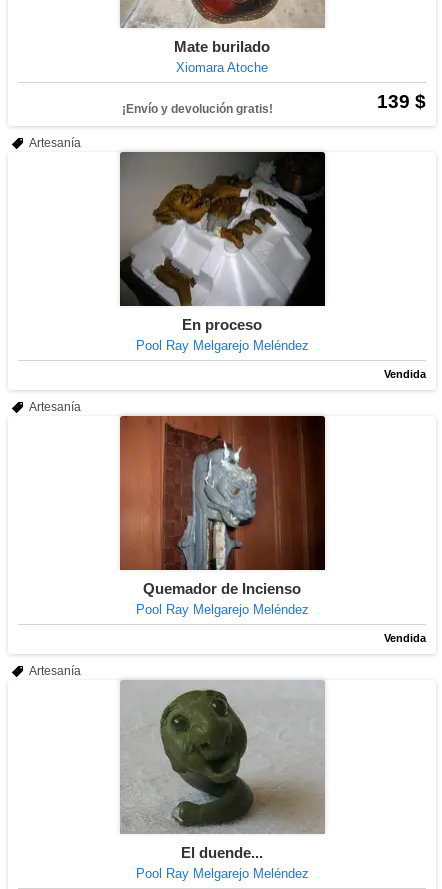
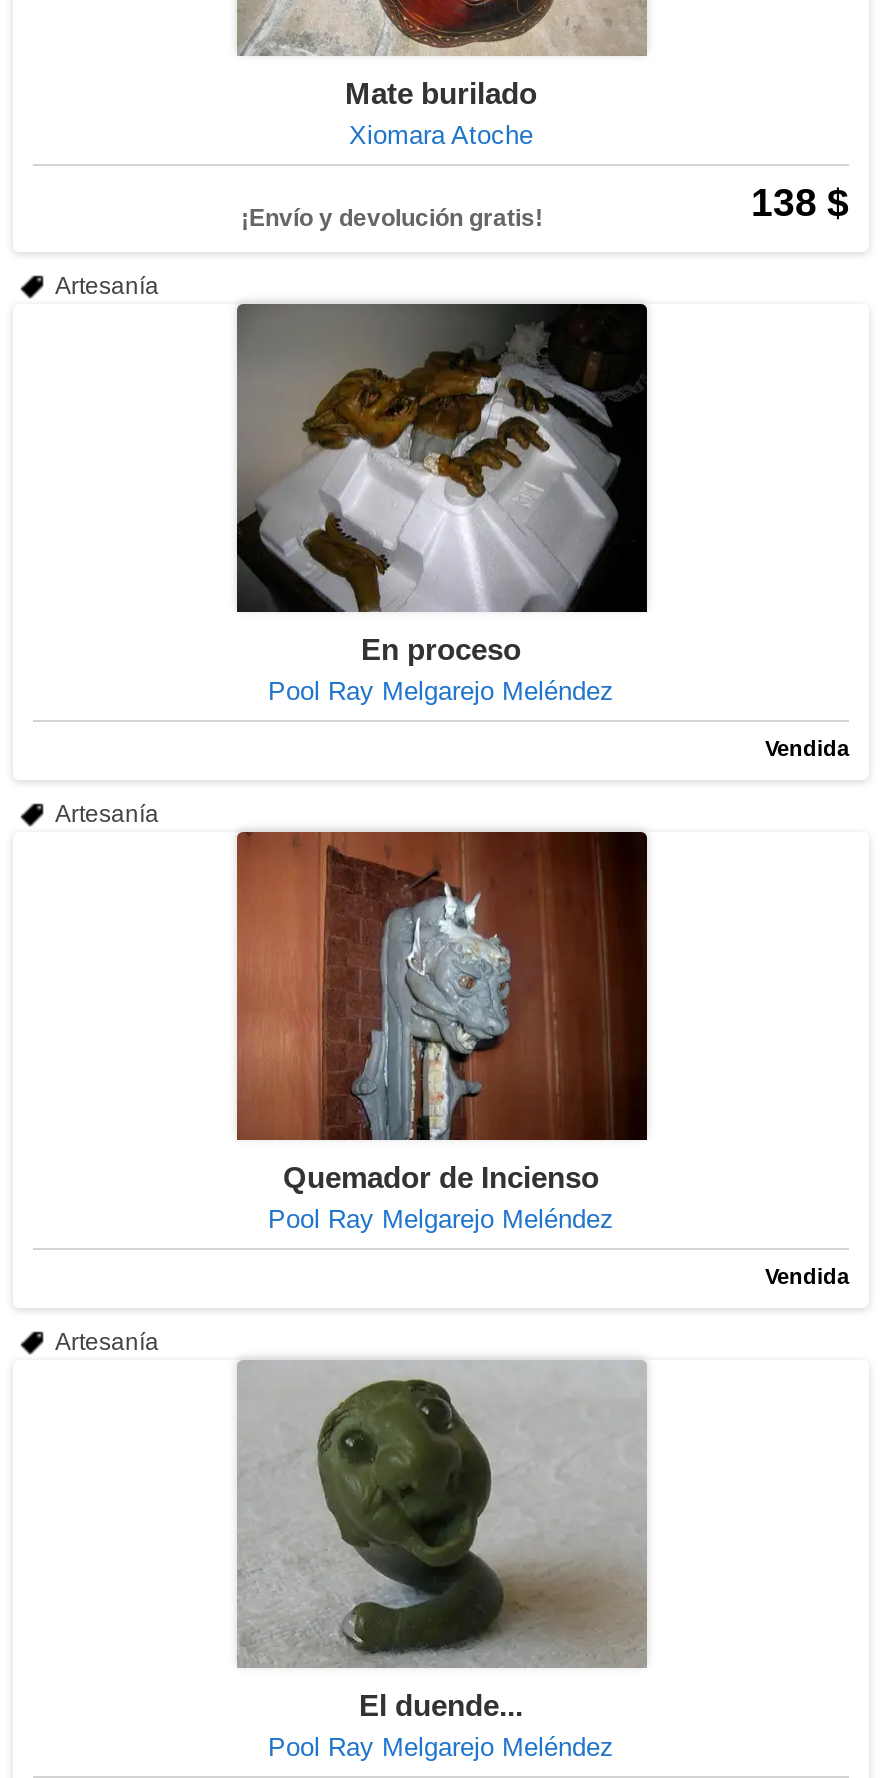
[377,90,426,112] 139 $ -> [751,180,849,224] 138 $

